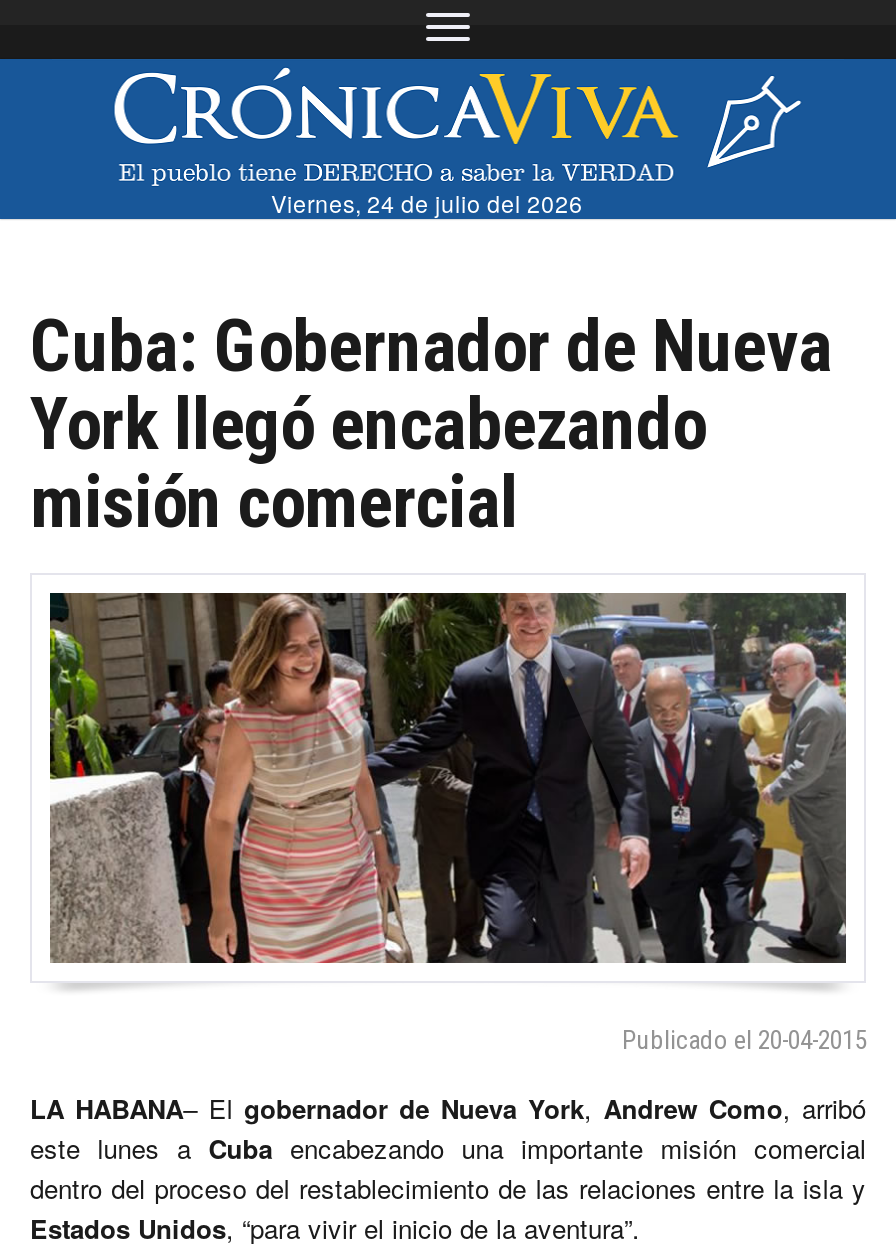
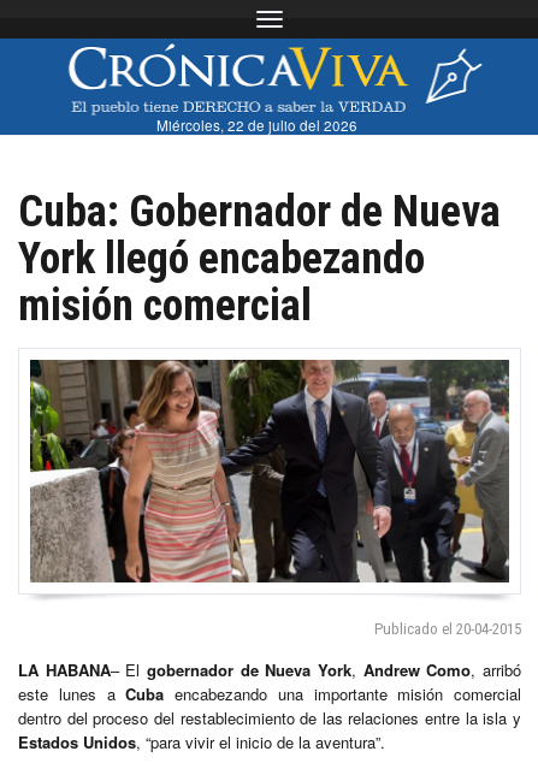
[271,186,583,218] Viernes, 24 de julio del 2026 -> [156,115,357,134] Miércoles, 22 de julio del 2026

